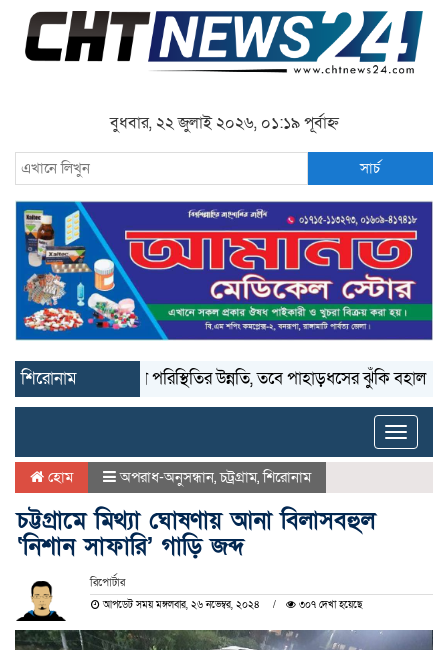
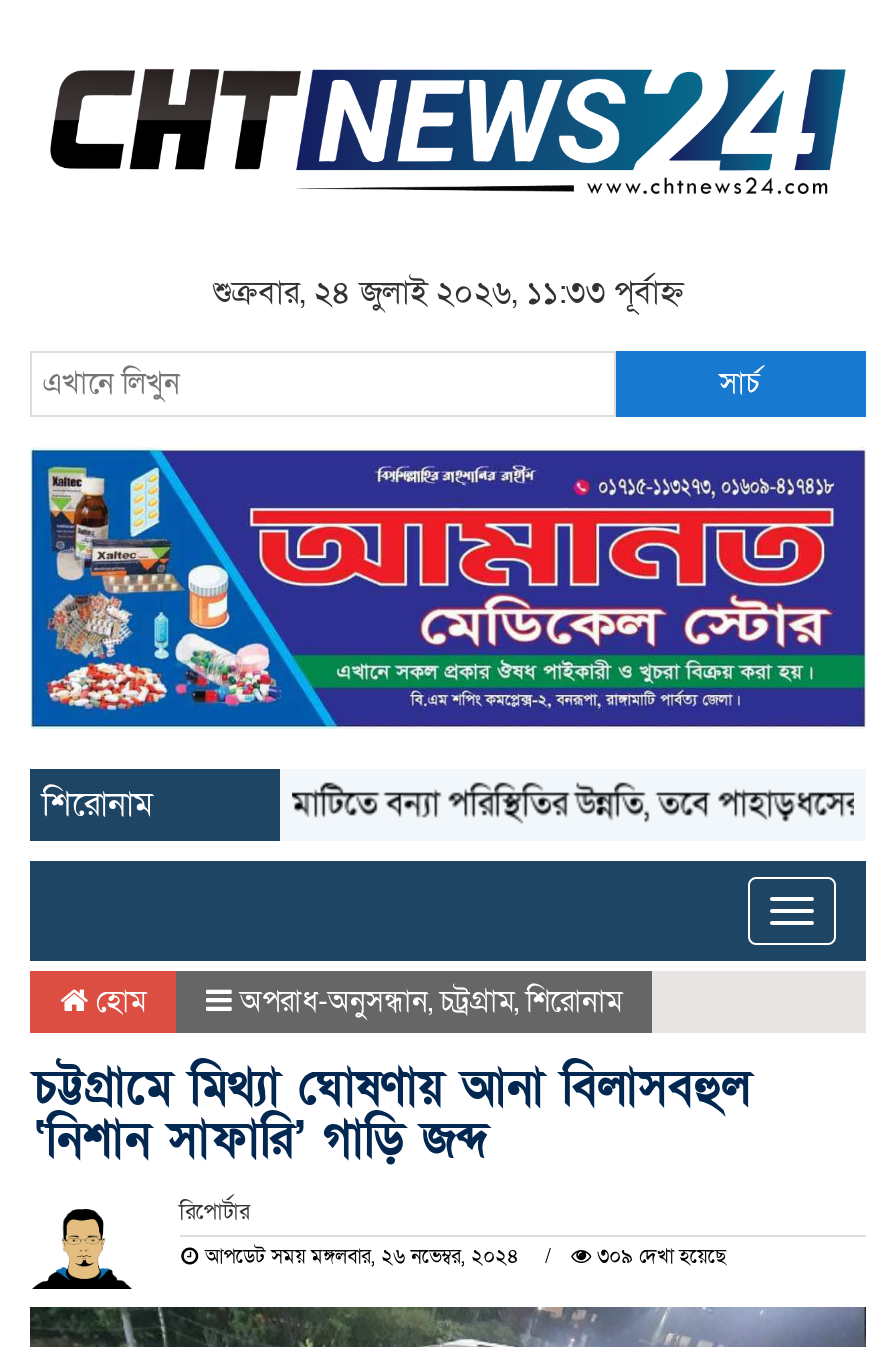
[109,112,338,134] বুধবার, ২২ জুলাই ২০২৬, ০১:১৯ পূর্বাহ্ন -> [212,270,684,314] শুক্রবার, ২৪ জুলাই ২০২৬, ১১:৩৩ পূর্বাহ্ন
[296,598,362,612] ৩০৭ দেখা হয়েছে -> [591,1244,725,1272] ৩০৯ দেখা হয়েছে

